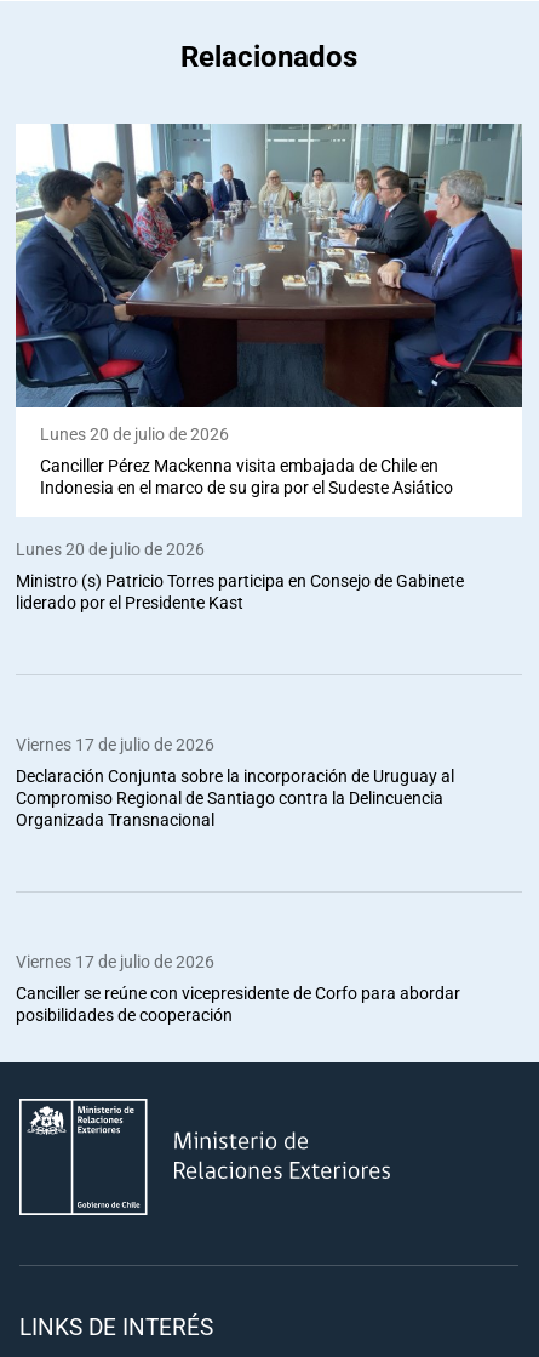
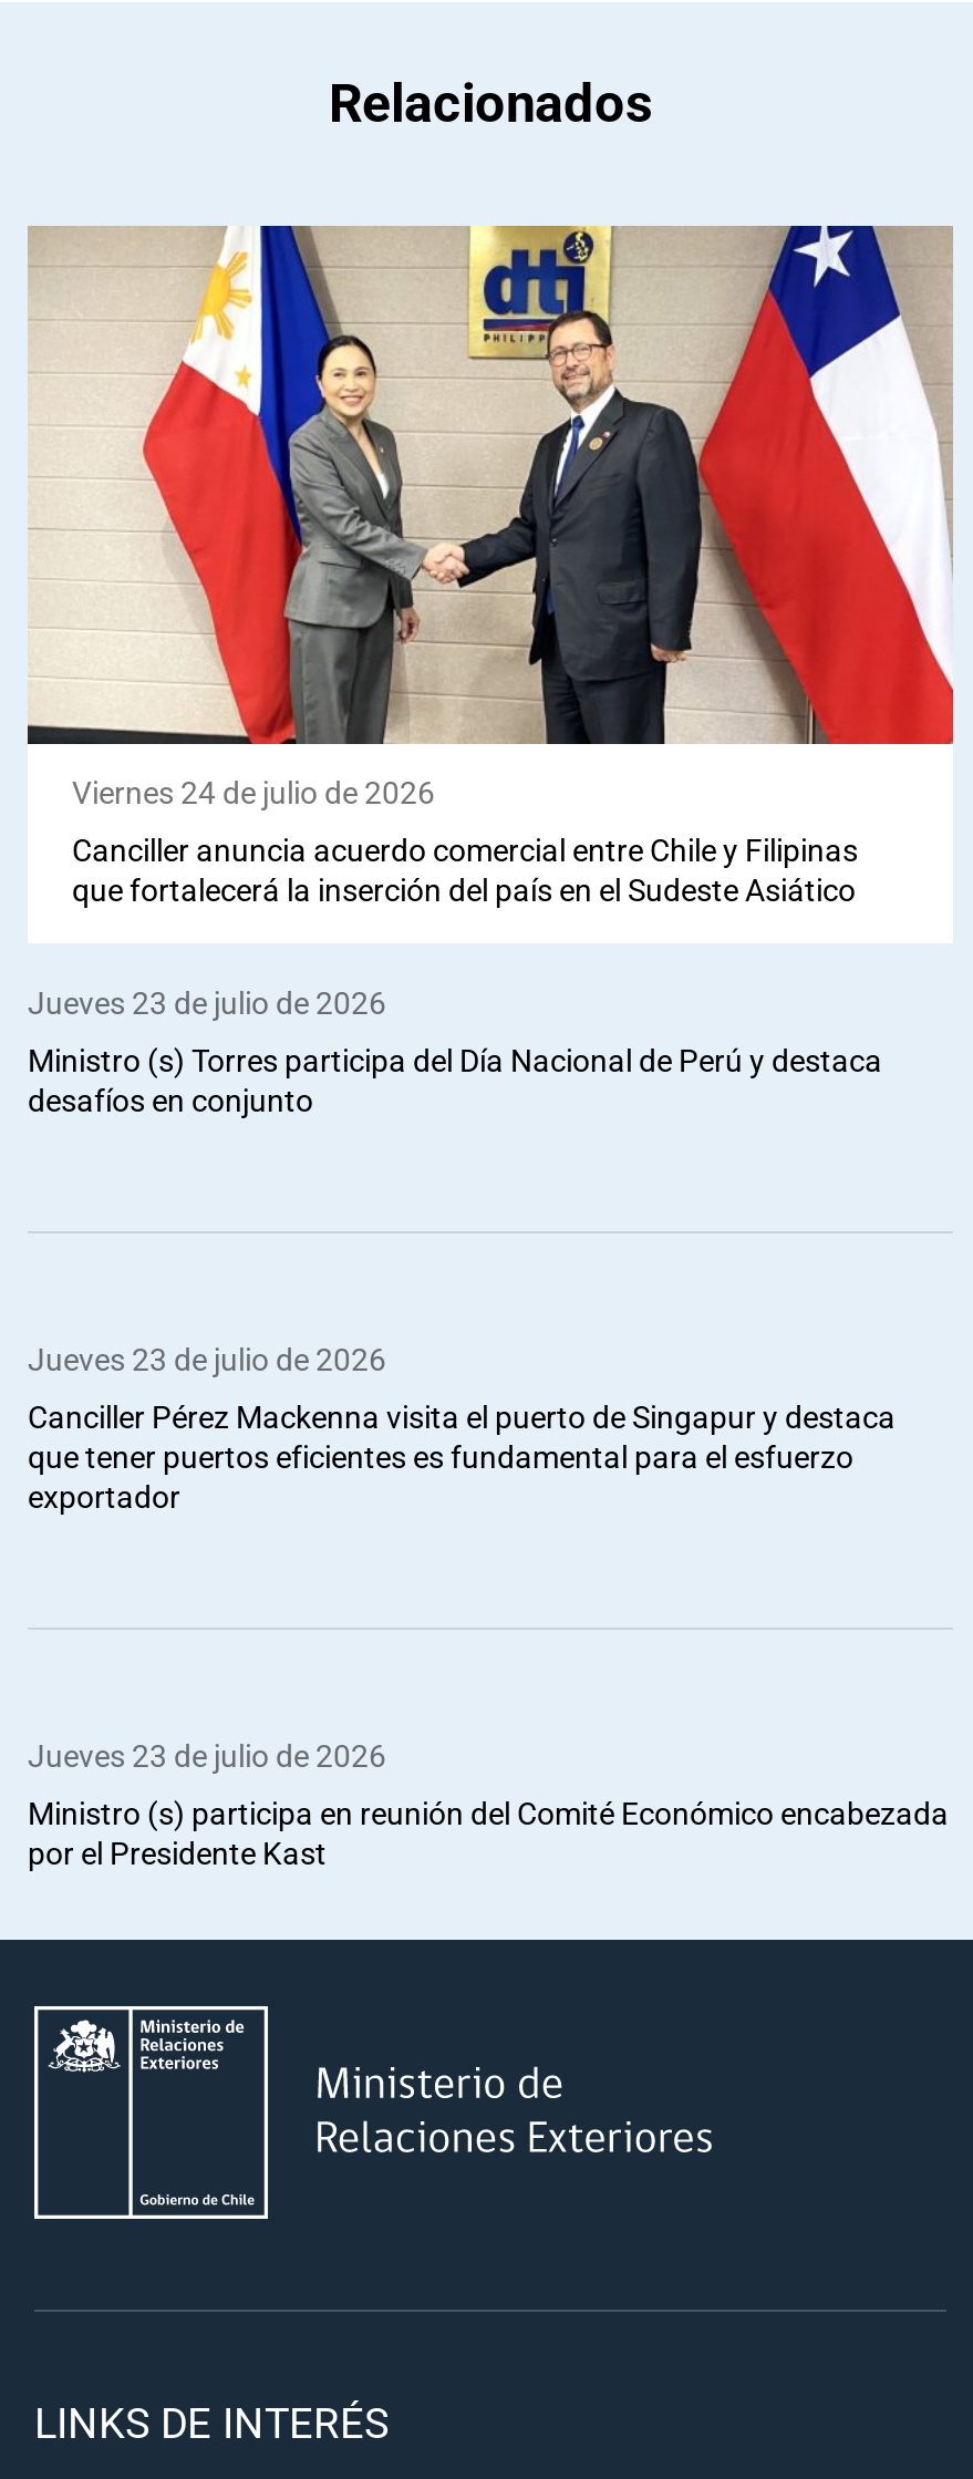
[15,122,523,498] [image] | Lunes 20 de julio de 2026 | Canciller Pérez Mackenna visita embajada de Chile en | Indonesia en el marco de su gira por el Sudeste Asiático -> [25,224,955,909] [image] | Viernes 24 de julio de 2026 | Canciller anuncia acuerdo comercial entre Chile y Filipinas | que fortalecerá la inserción del país en el Sudeste Asiático
[16,537,464,613] Lunes 20 de julio de 2026 | Ministro (s) Patricio Torres participa en Consejo de Gabinete | liderado por el Presidente Kast -> [28,980,882,1120] Jueves 23 de julio de 2026 | Ministro (s) Torres participa del Día Nacional de Perú y destaca | desafíos en conjunto
[16,732,454,830] Viernes 17 de julio de 2026 | Declaración Conjunta sobre la incorporación de Uruguay al | Compromiso Regional de Santiago contra la Delincuencia | Organizada Transnacional -> [28,1337,896,1516] Jueves 23 de julio de 2026 | Canciller Pérez Mackenna visita el puerto de Singapur y destaca | que tener puertos eficientes es fundamental para el esfuerzo | exportador
[16,949,460,1026] Viernes 17 de julio de 2026 | Canciller se reúne con vicepresidente de Corfo para abordar | posibilidades de cooperación -> [28,1733,949,1873] Jueves 23 de julio de 2026 | Ministro (s) participa en reunión del Comité Económico encabezada | por el Presidente Kast

